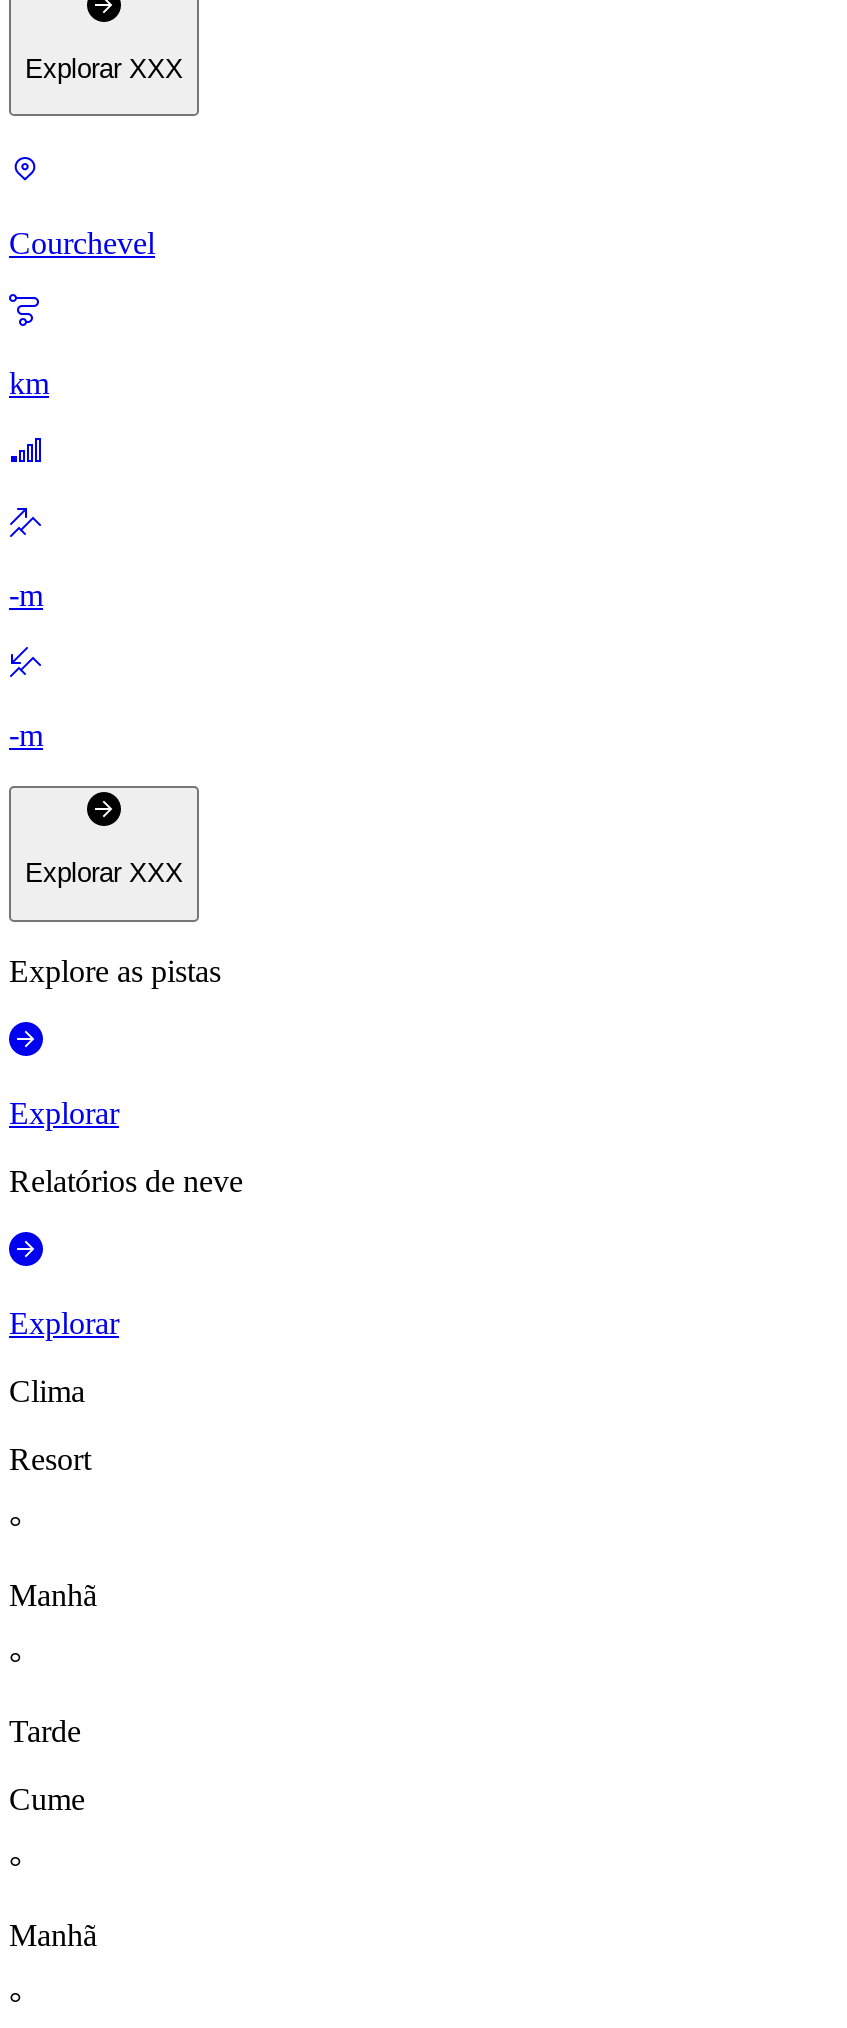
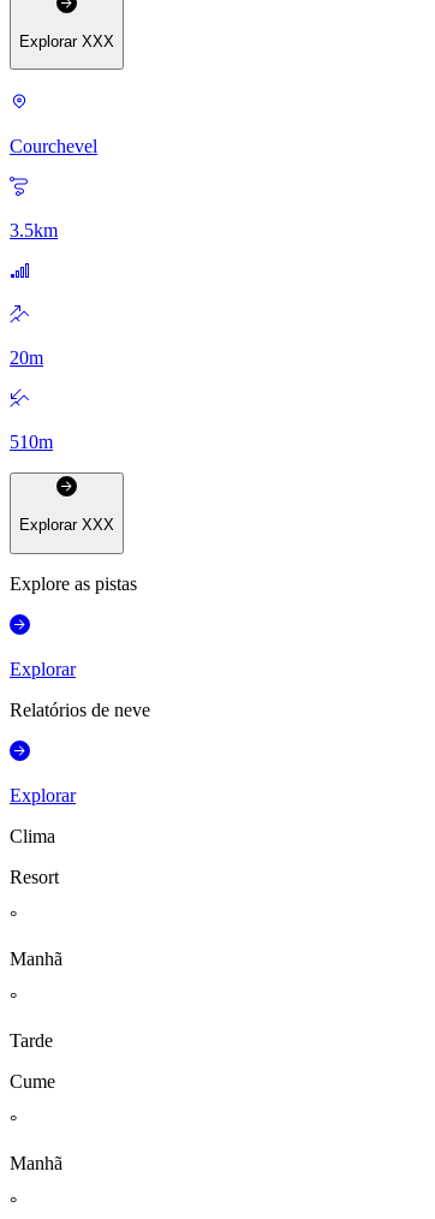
[9,366,49,400] km -> [10,220,58,240] 3.5km
[9,578,43,612] -m -> [10,347,43,368] 20m
[9,718,43,752] -m -> [10,432,53,452] 510m

